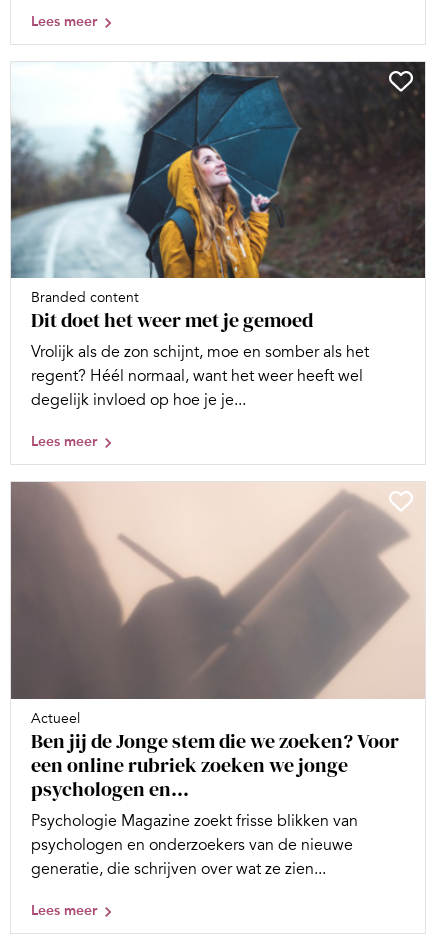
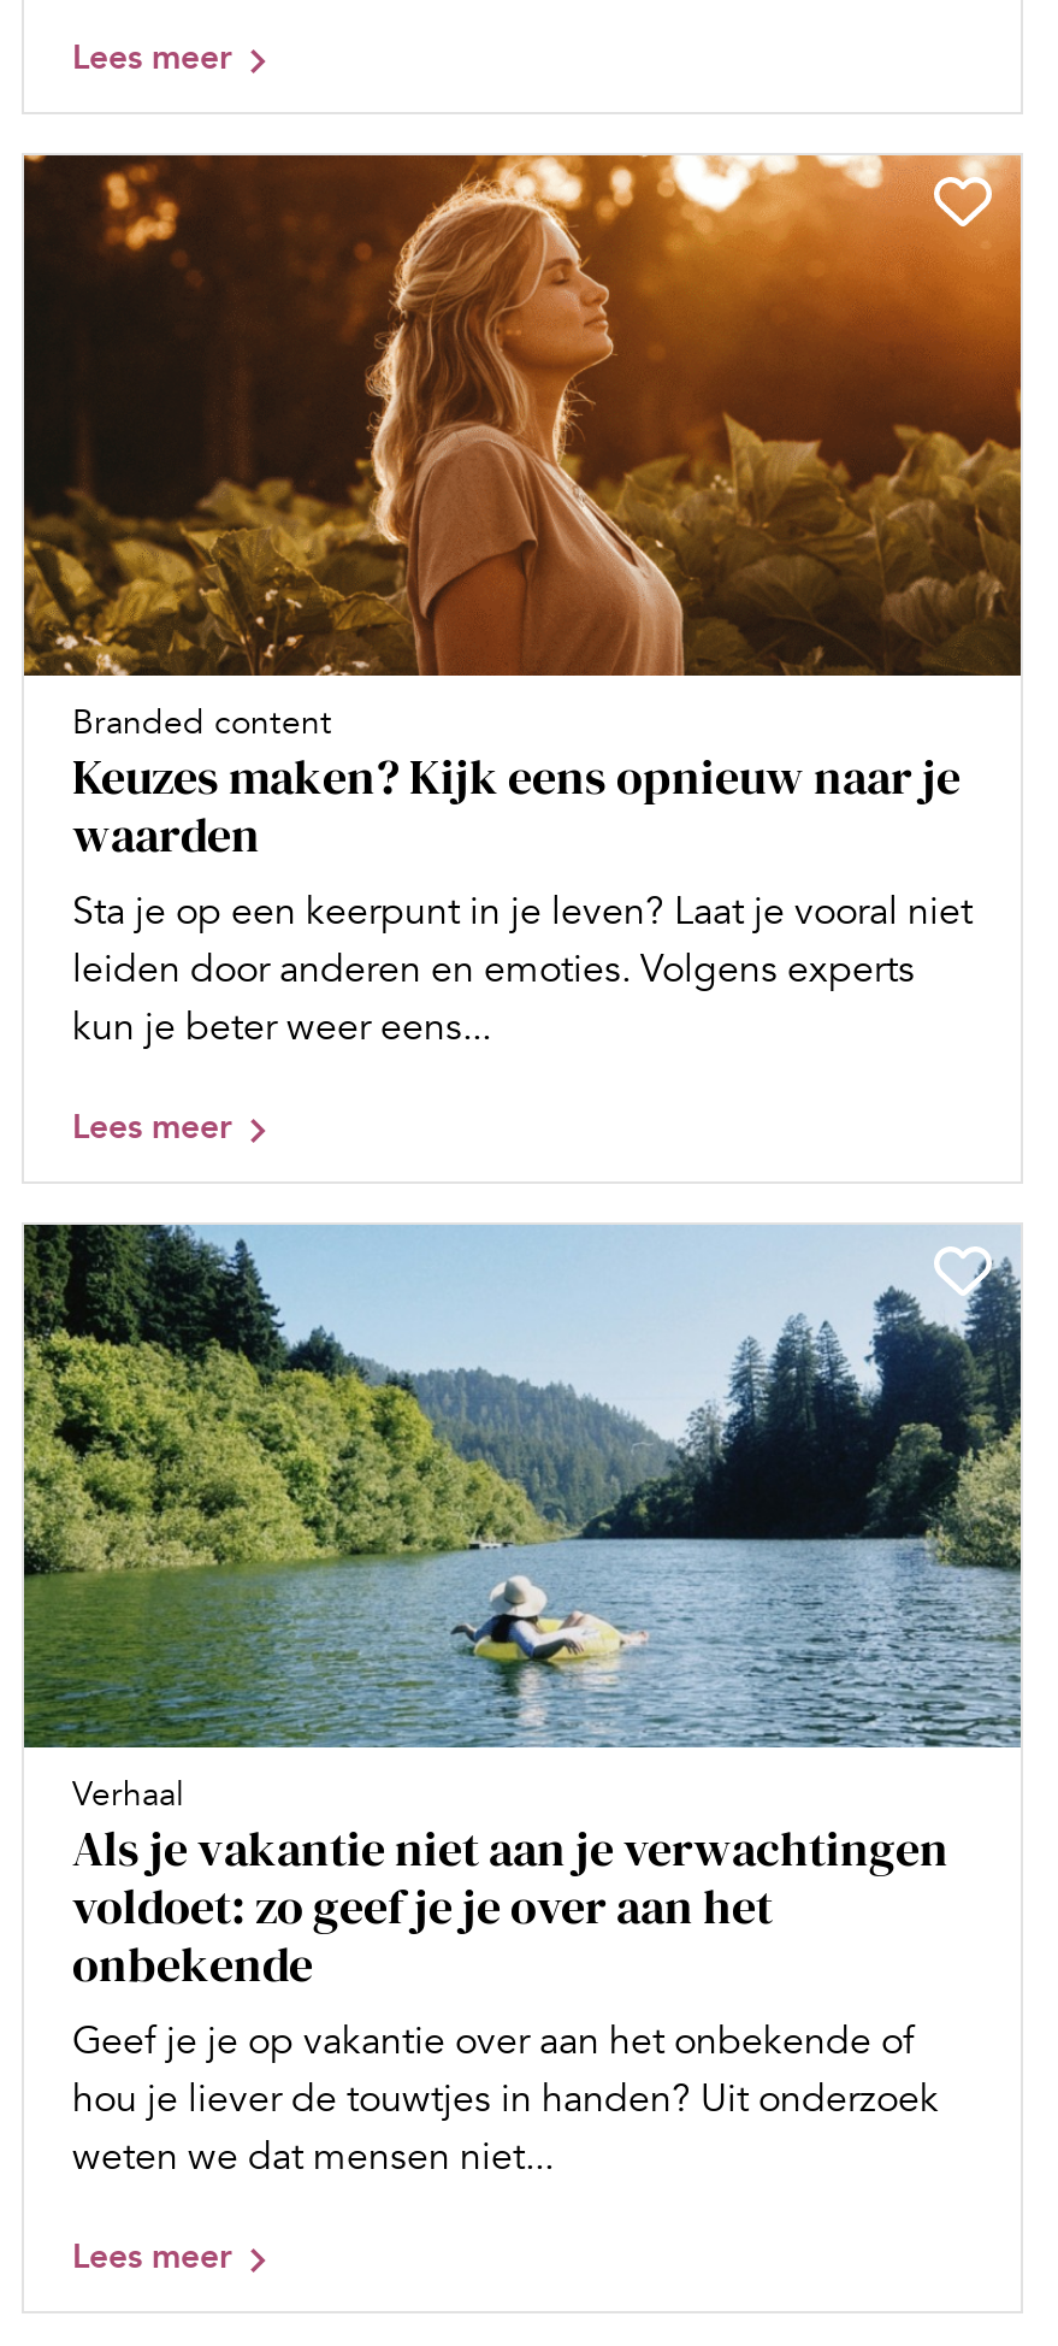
[10,61,426,410] [image] | Dit doet het weer met je gemoed | Vrolijk als de zon schijnt, moe en somber als het | regent? Héél normaal, want het weer heeft wel | degelijk invloed op hoe je je... -> [22,153,1023,1052] [image] | Keuzes maken? Kijk eens opnieuw naar je | waarden | Sta je op een keerpunt in je leven? Laat je vooral niet | leiden door anderen en emoties. Volgens experts | kun je beter weer eens...
[10,481,425,879] [image] | Actueel | Ben jij de Jonge stem die we zoeken? Voor | een online rubriek zoeken we jonge | psychologen en... | Psychologie Magazine zoekt frisse blikken van | psychologen en onderzoekers van de nieuwe | generatie, die schrijven over wat ze zien... -> [22,1222,1023,2180] [image] | Verhaal | Als je vakantie niet aan je verwachtingen | voldoet: zo geef je je over aan het | onbekende | Geef je je op vakantie over aan het onbekende of | hou je liever de touwtjes in handen? Uit onderzoek | weten we dat mensen niet...

